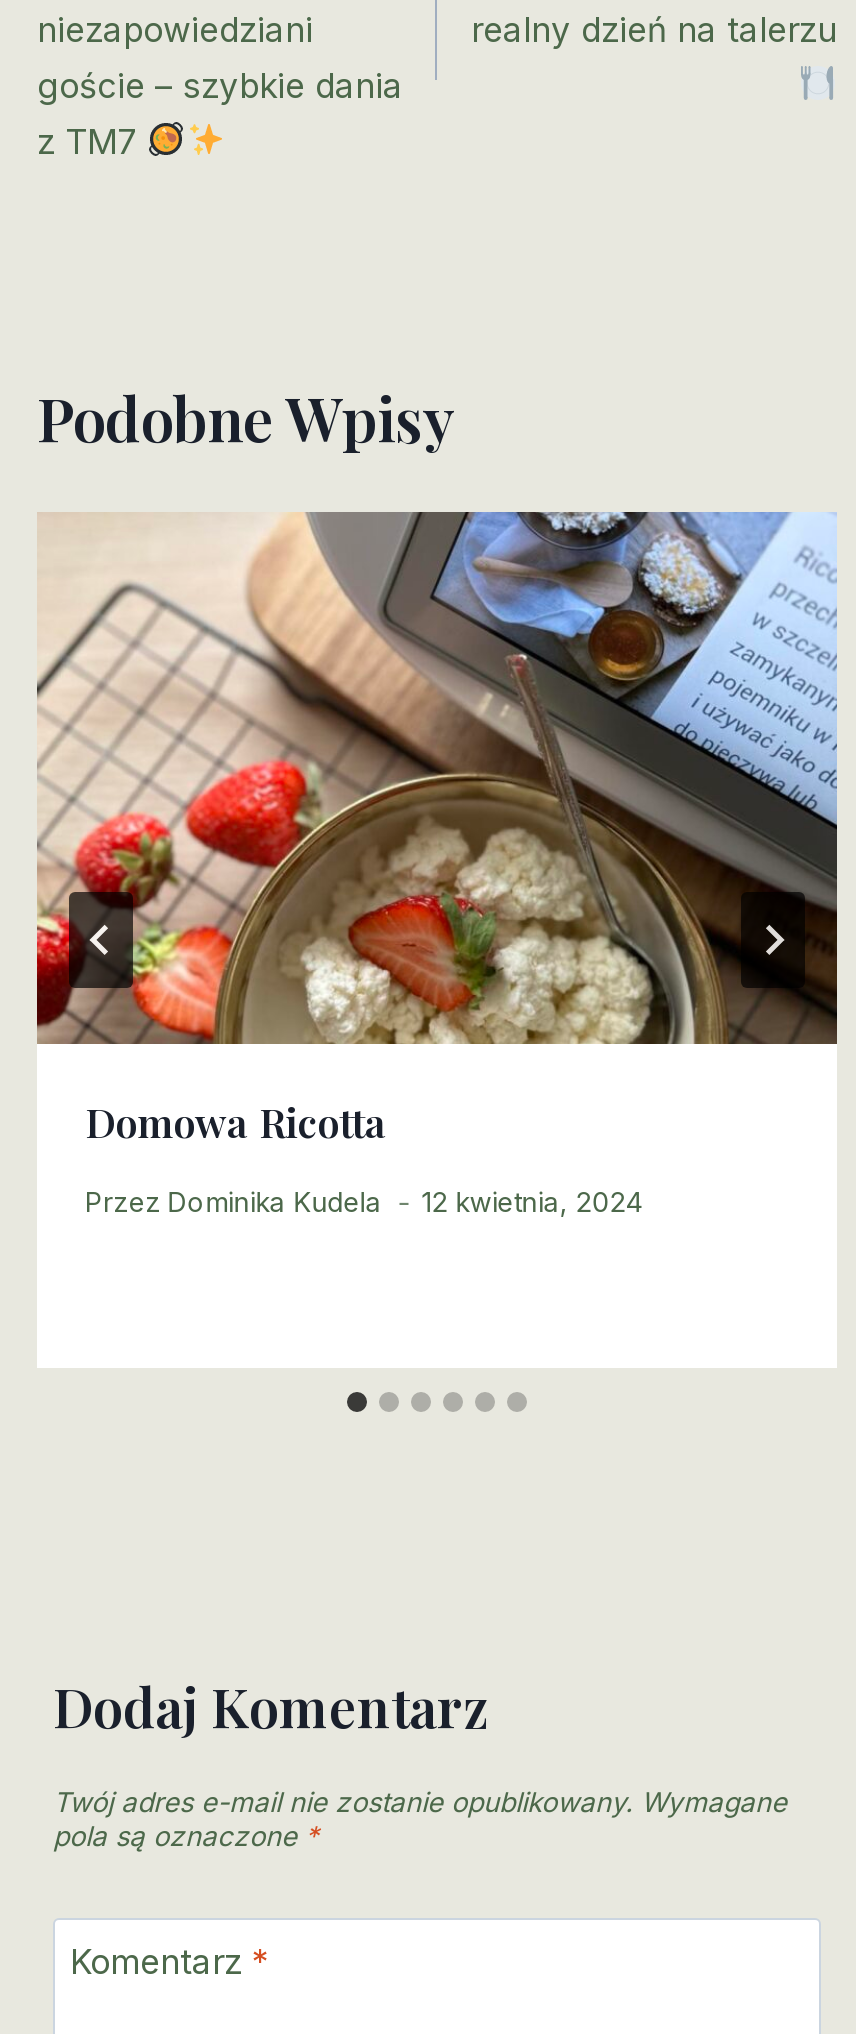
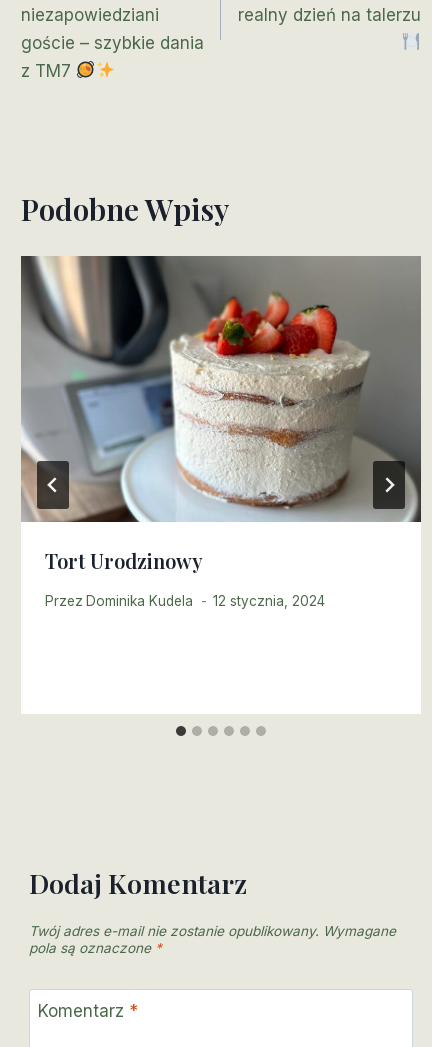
[35,512,837,1148] [image] | Domowa Ricotta -> [20,255,422,574] [image] | Tort Urodzinowy
[85,1186,641,1218] Przez Dominika Kudela 12 kwietnia, 2024 -> [45,593,325,609] Przez Dominika Kudela 12 stycznia, 2024

